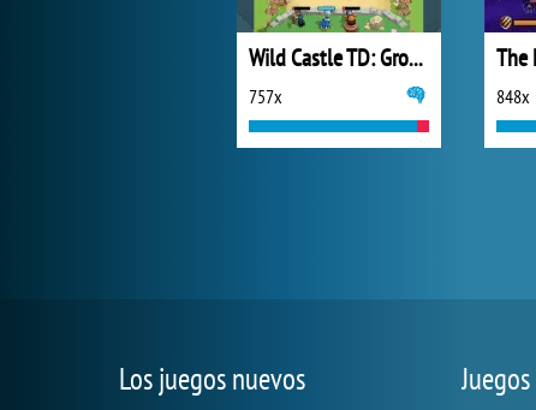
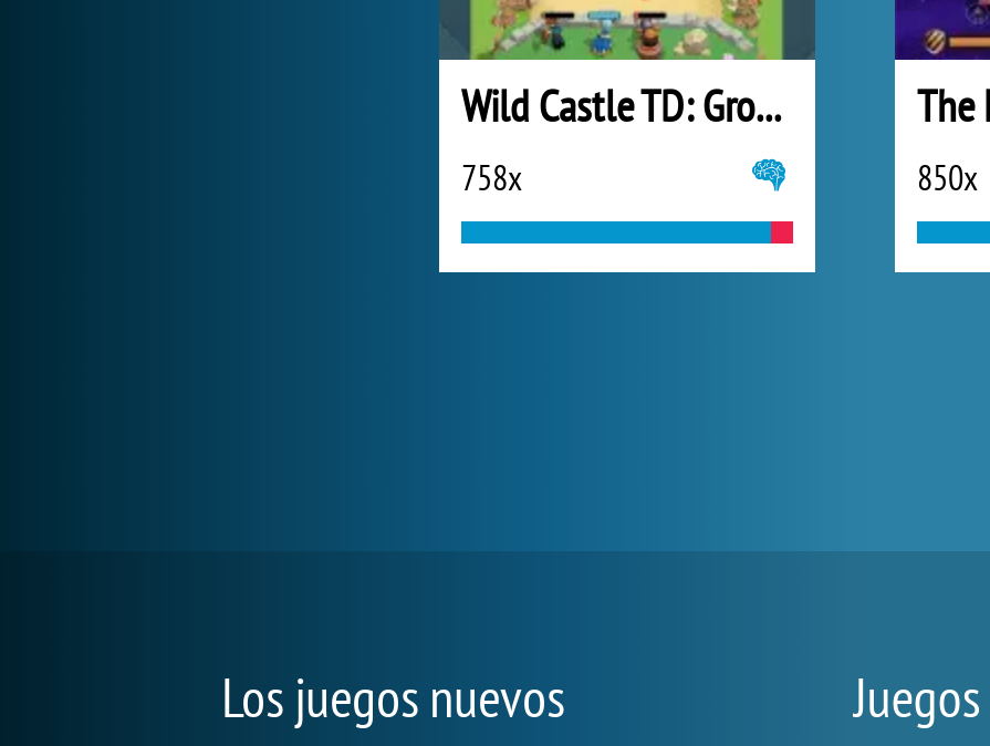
[249,84,530,108] 757x | 848x -> [461,155,979,199] 758x | 850x

